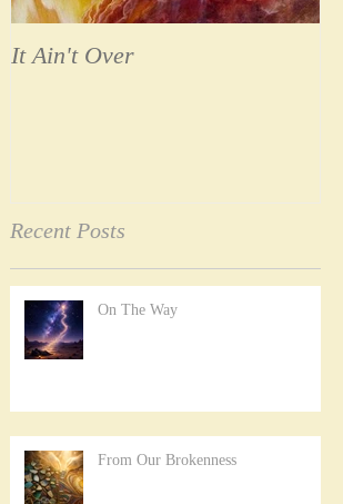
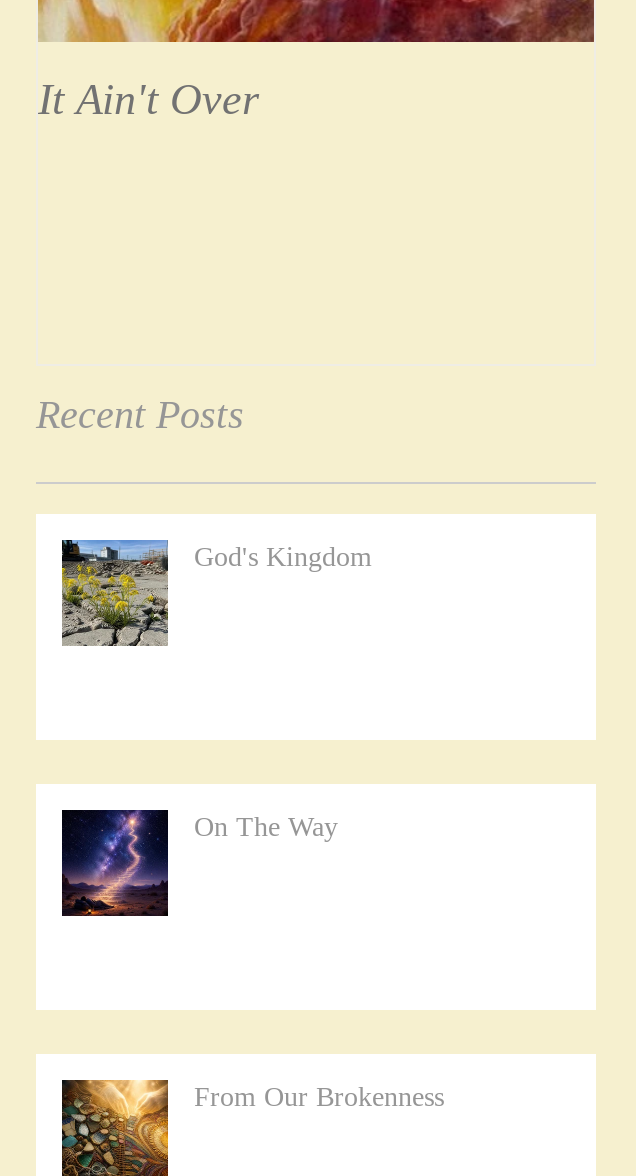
none -> [60,538,372,648] [image] | God's Kingdom

